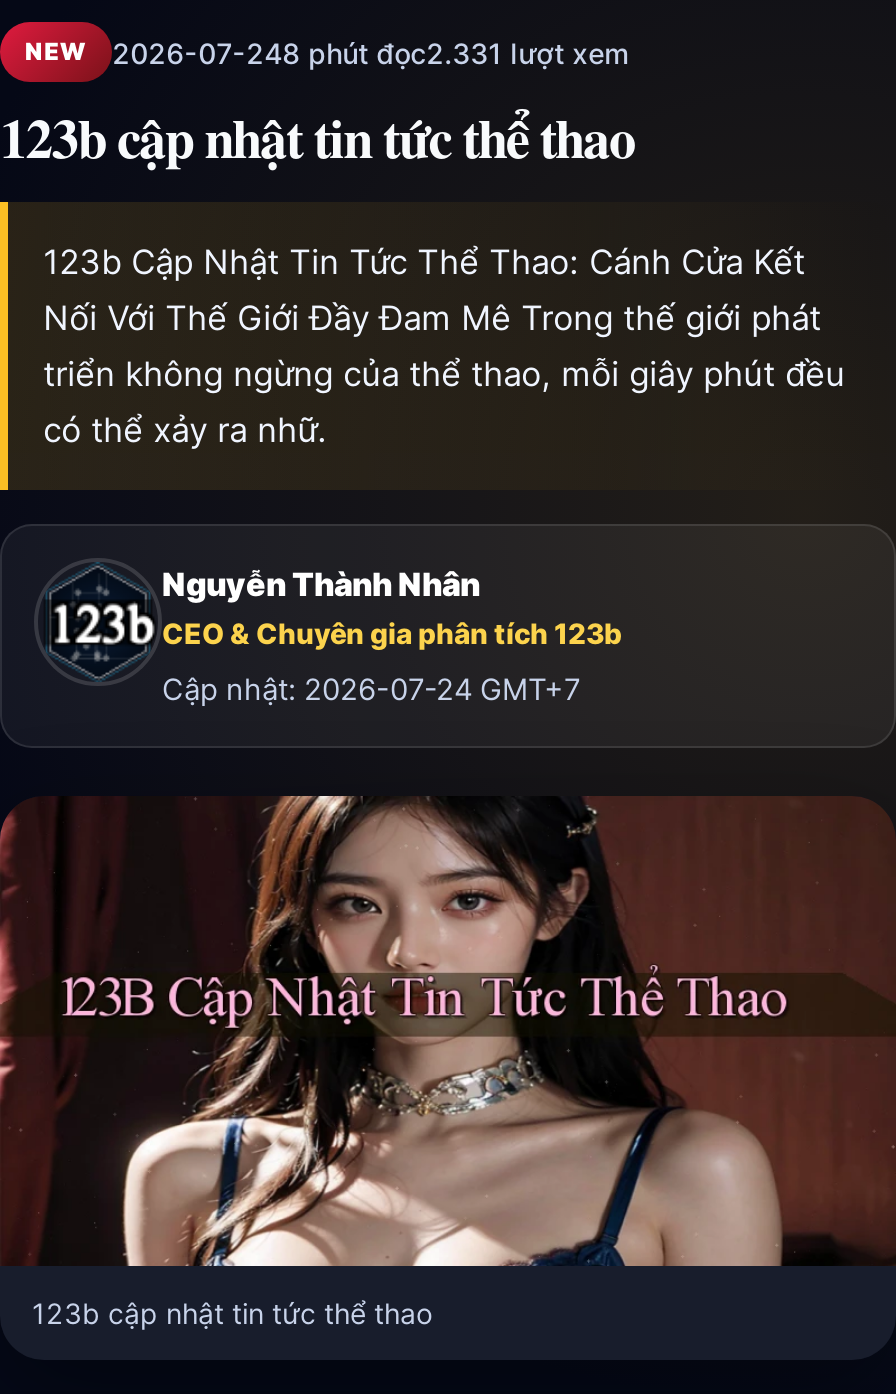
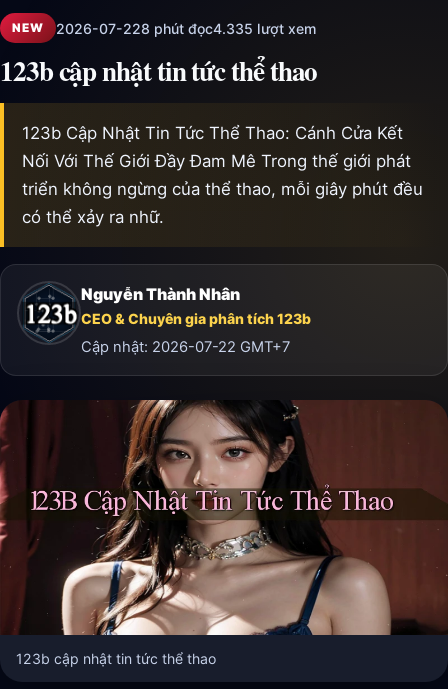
[112,36,628,70] 2026-07-248 phút đọc2.331 lượt xem -> [56,20,316,37] 2026-07-228 phút đọc4.335 lượt xem
[162,672,580,708] Cập nhật: 2026-07-24 GMT+7 -> [81,338,290,356] Cập nhật: 2026-07-22 GMT+7

